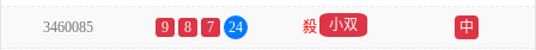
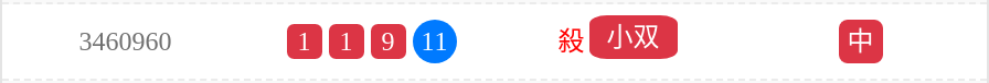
[43,19,93,36] 3460085 -> [79,26,353,57] 3460960 | 1 | 1
[184,19,243,36] 8 | 7 | 24 -> [421,26,448,57] 11

